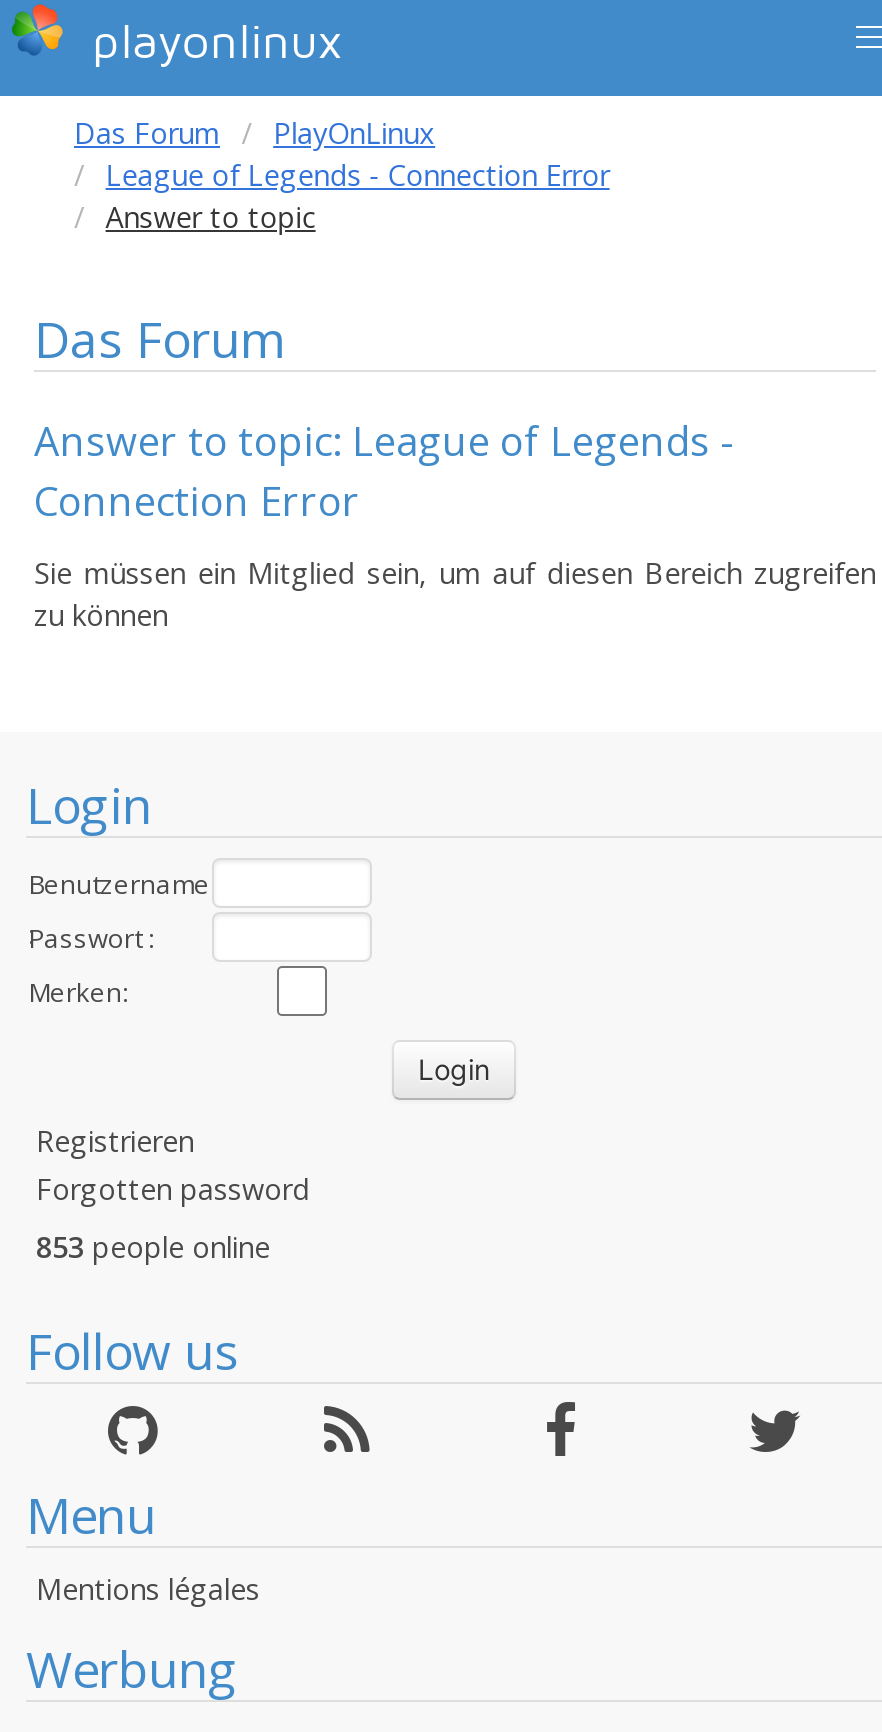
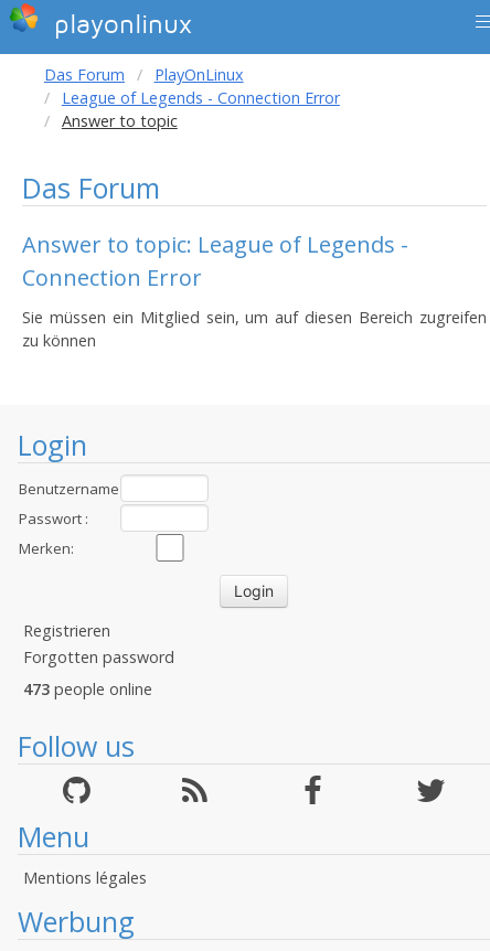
[36,1228,270,1266] 853 people online -> [23,678,152,699] 473 people online

